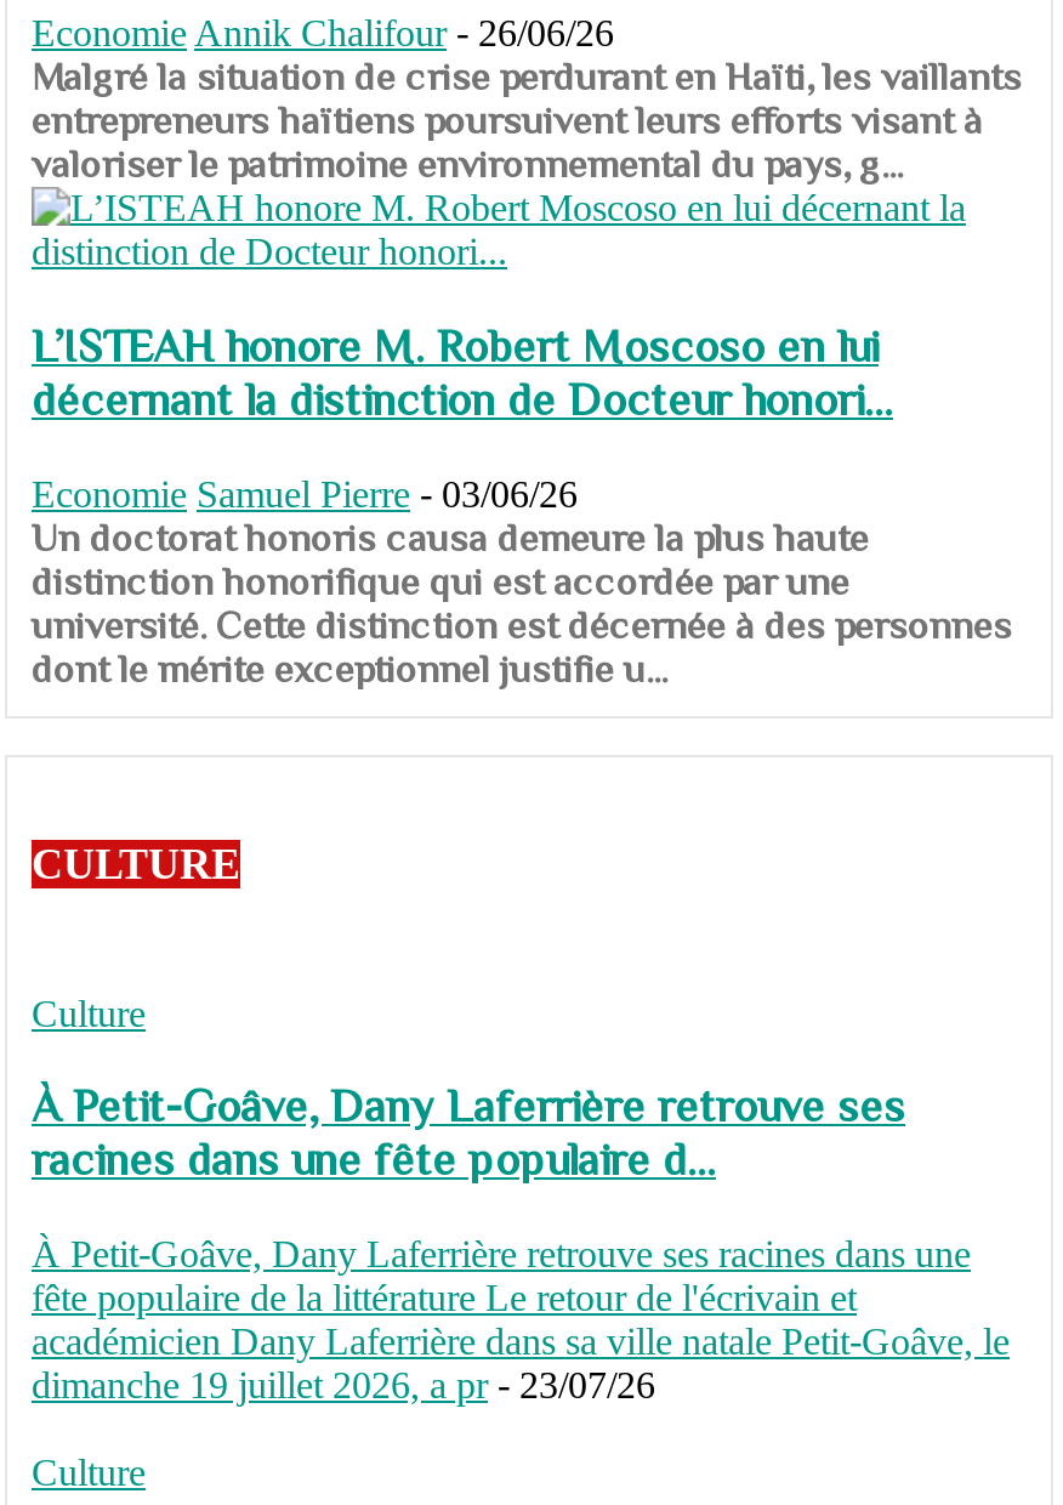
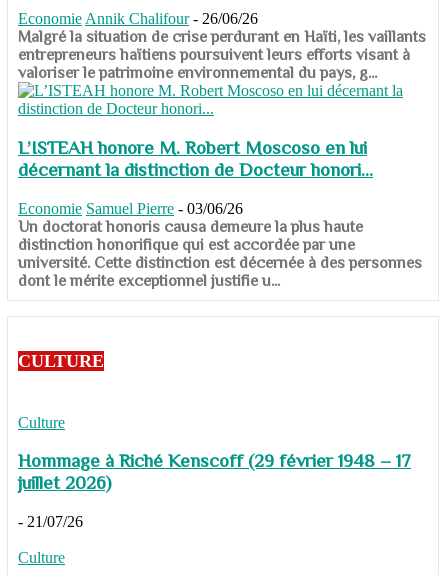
[32,1081,905,1186] À Petit-Goâve, Dany Laferrière retrouve ses | racines dans une fête populaire d... -> [18,450,411,493] Hommage à Riché Kenscoff (29 février 1948 – 17 | juillet 2026)
[32,1233,1010,1406] À Petit-Goâve, Dany Laferrière retrouve ses racines dans une | fête populaire de la littérature Le retour de l'écrivain et | académicien Dany Laferrière dans sa ville natale Petit-Goâve, le | dimanche 19 juillet 2026, a pr - 23/07/26 -> [18,513,83,530] - 21/07/26

